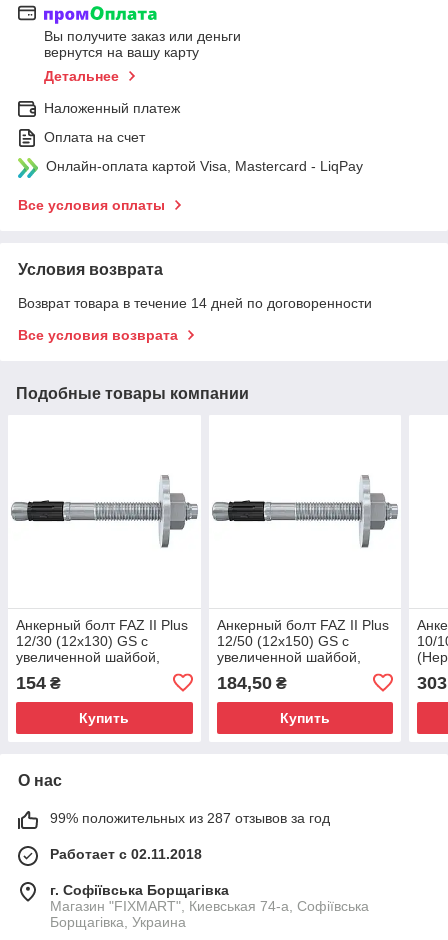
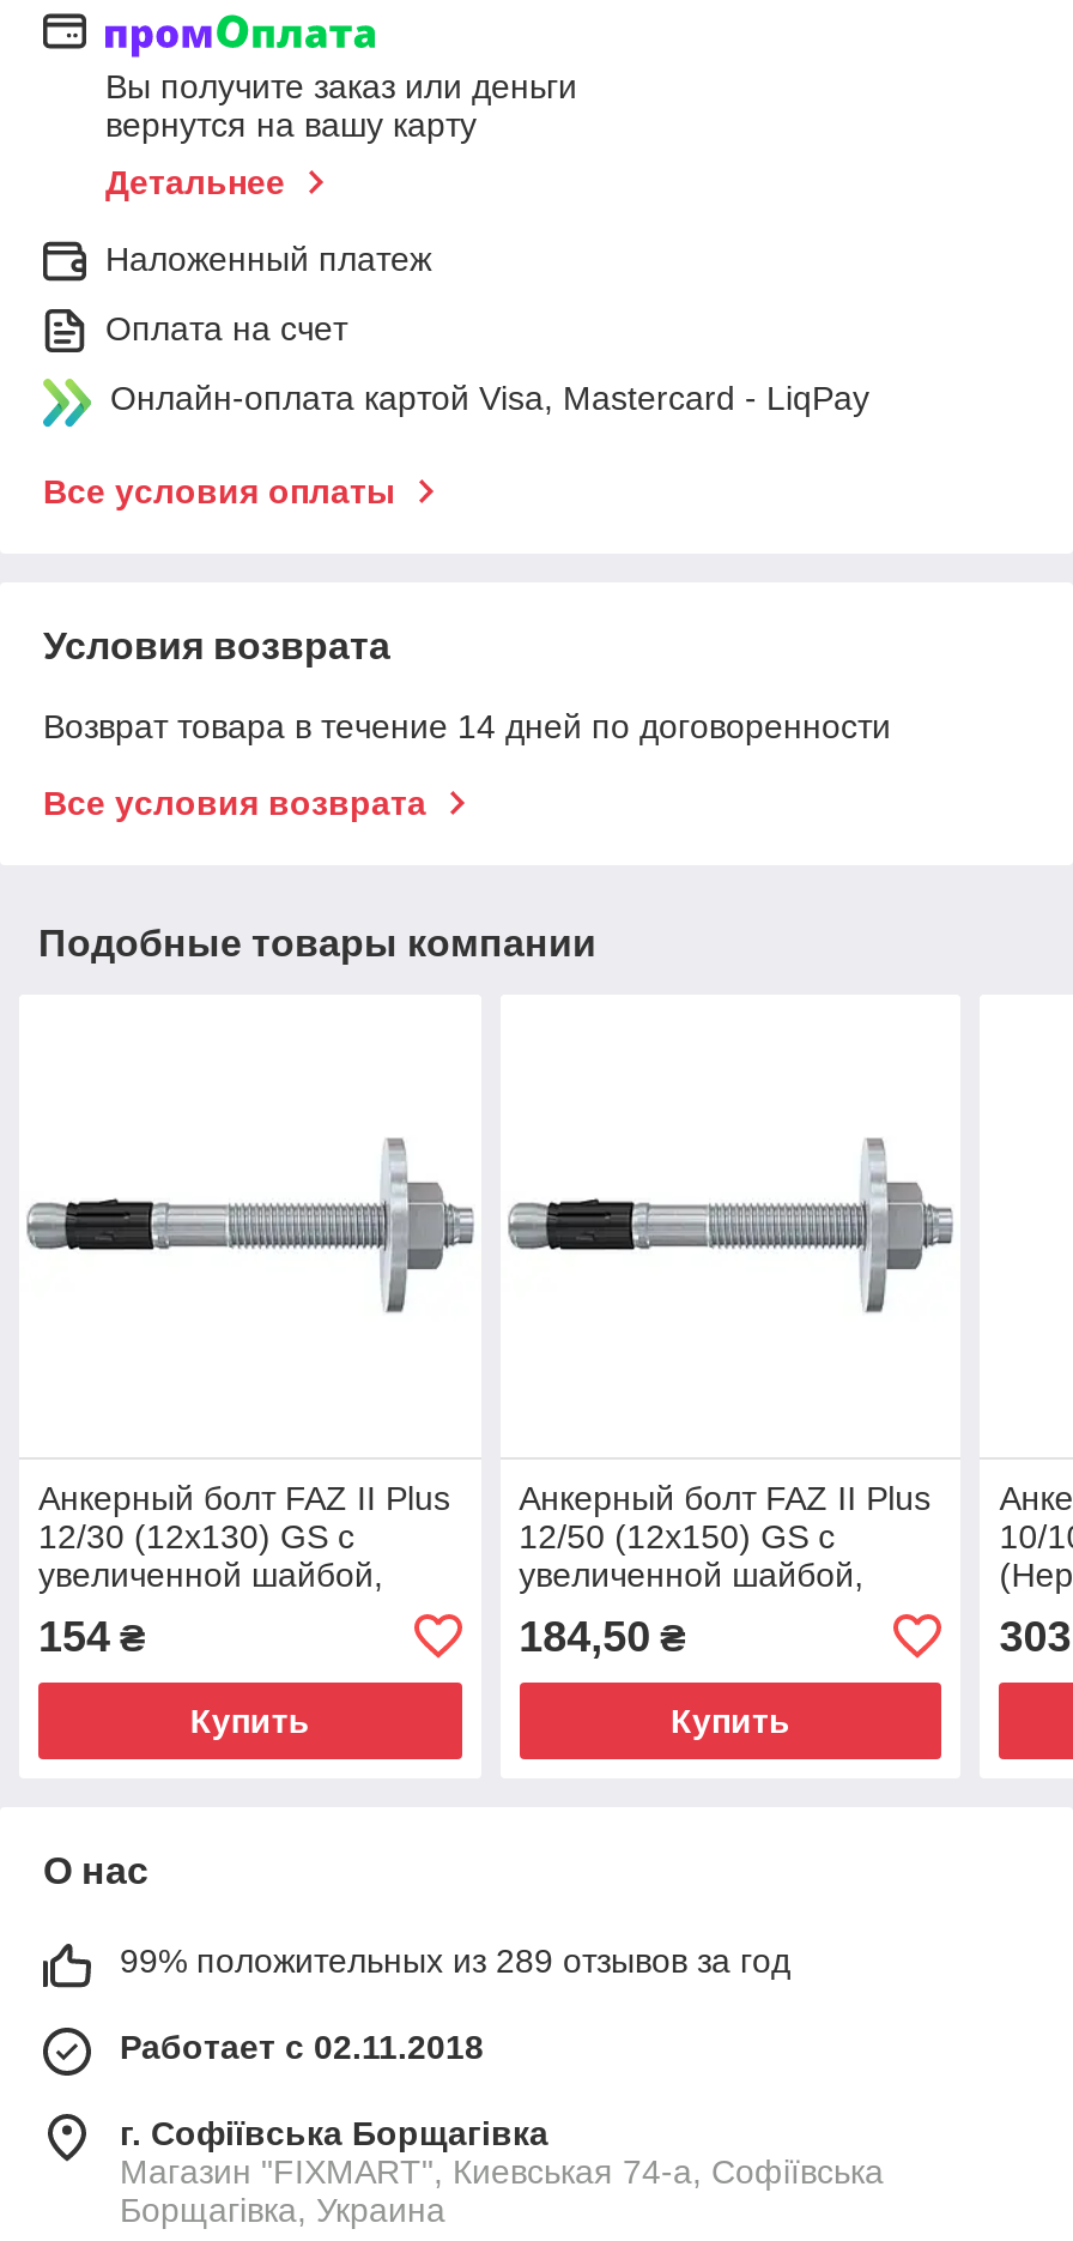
[50,810,330,826] 99% положительных из 287 отзывов за год -> [120,1941,790,1980] 99% положительных из 289 отзывов за год

